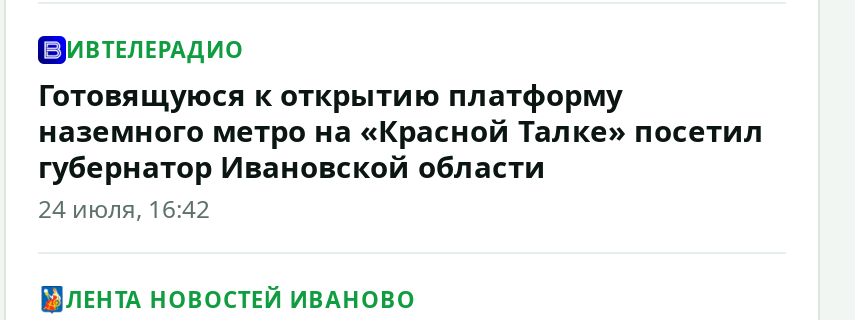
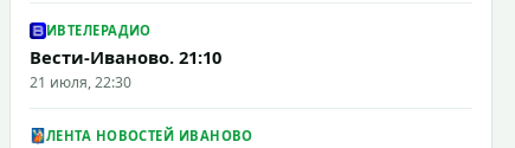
[38,73,764,225] Готовящуюся к открытию платформу | наземного метро на «Красной Талке» посетил | губернатор Ивановской области | 24 июля, 16:42 -> [30,45,221,92] Вести-Иваново. 21:10 | 21 июля, 22:30

